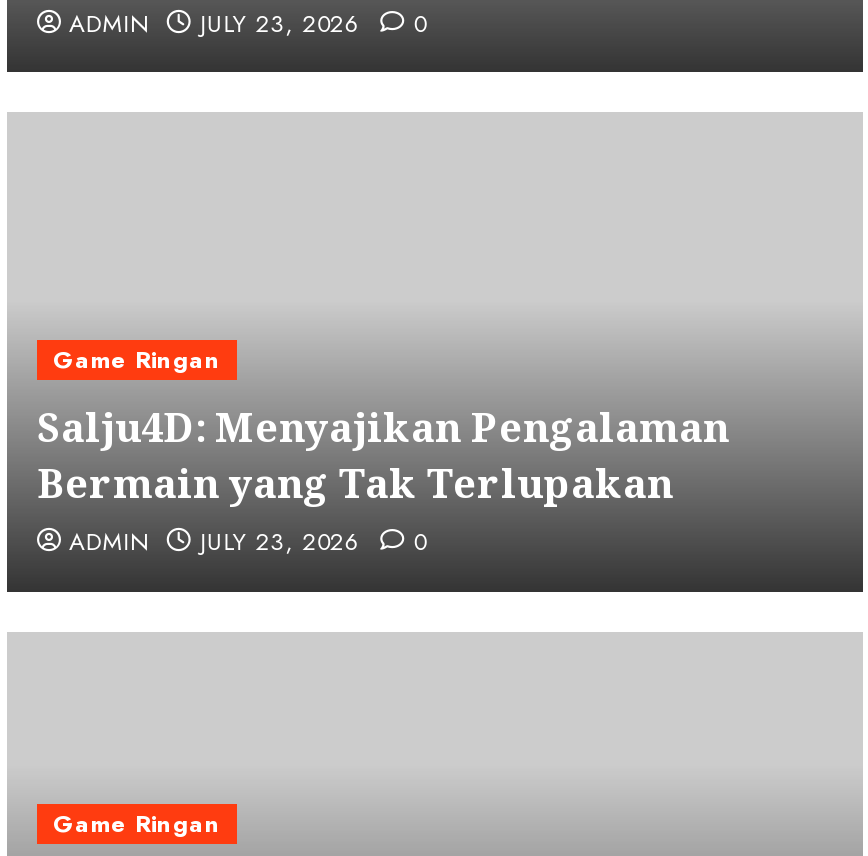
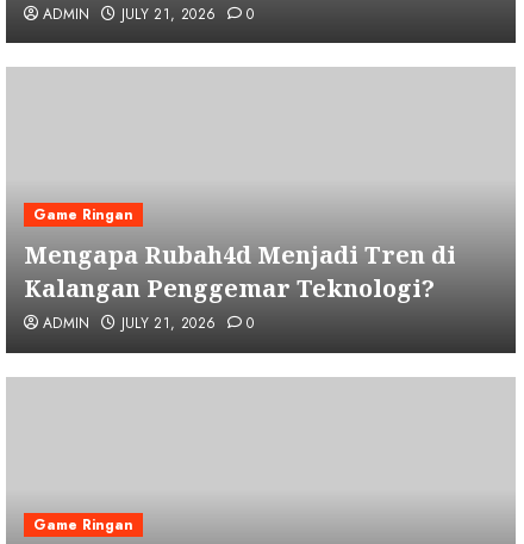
[69,6,427,42] ADMIN JULY 23, 2026 0 -> [43,4,255,25] ADMIN JULY 21, 2026 0
[37,400,729,510] Salju4D: Menyajikan Pengalaman | Bermain yang Tak Terlupakan -> [24,239,456,304] Mengapa Rubah4d Menjadi Tren di | Kalangan Penggemar Teknologi?
[69,524,427,560] ADMIN JULY 23, 2026 0 -> [43,313,255,334] ADMIN JULY 21, 2026 0

